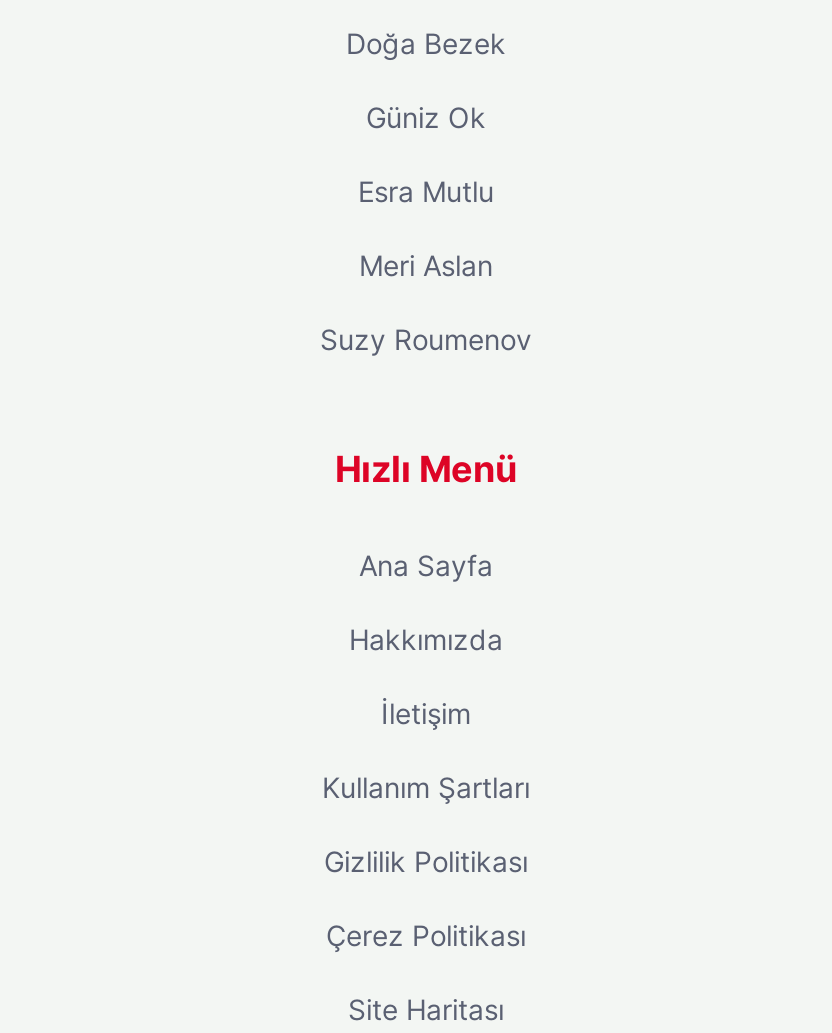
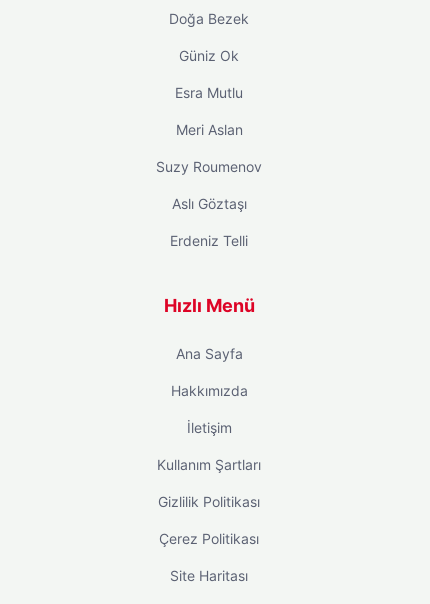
none -> [170,194,248,248] Aslı Göztaşı | Erdeniz Telli

